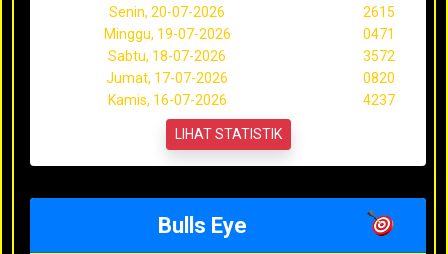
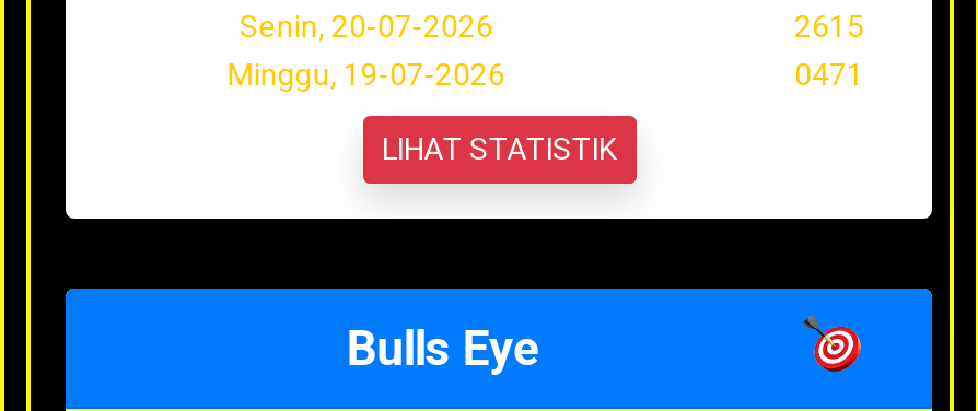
[106,48,395,108] Sabtu, 18-07-2026 | 3572 | Jumat, 17-07-2026 | 0820 | Kamis, 16-07-2026 | 4237 -> none

